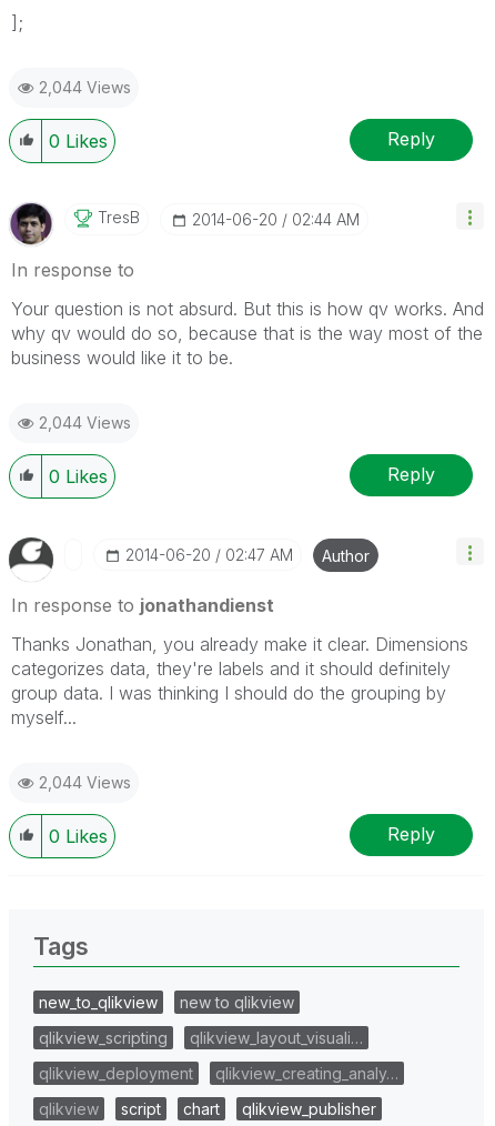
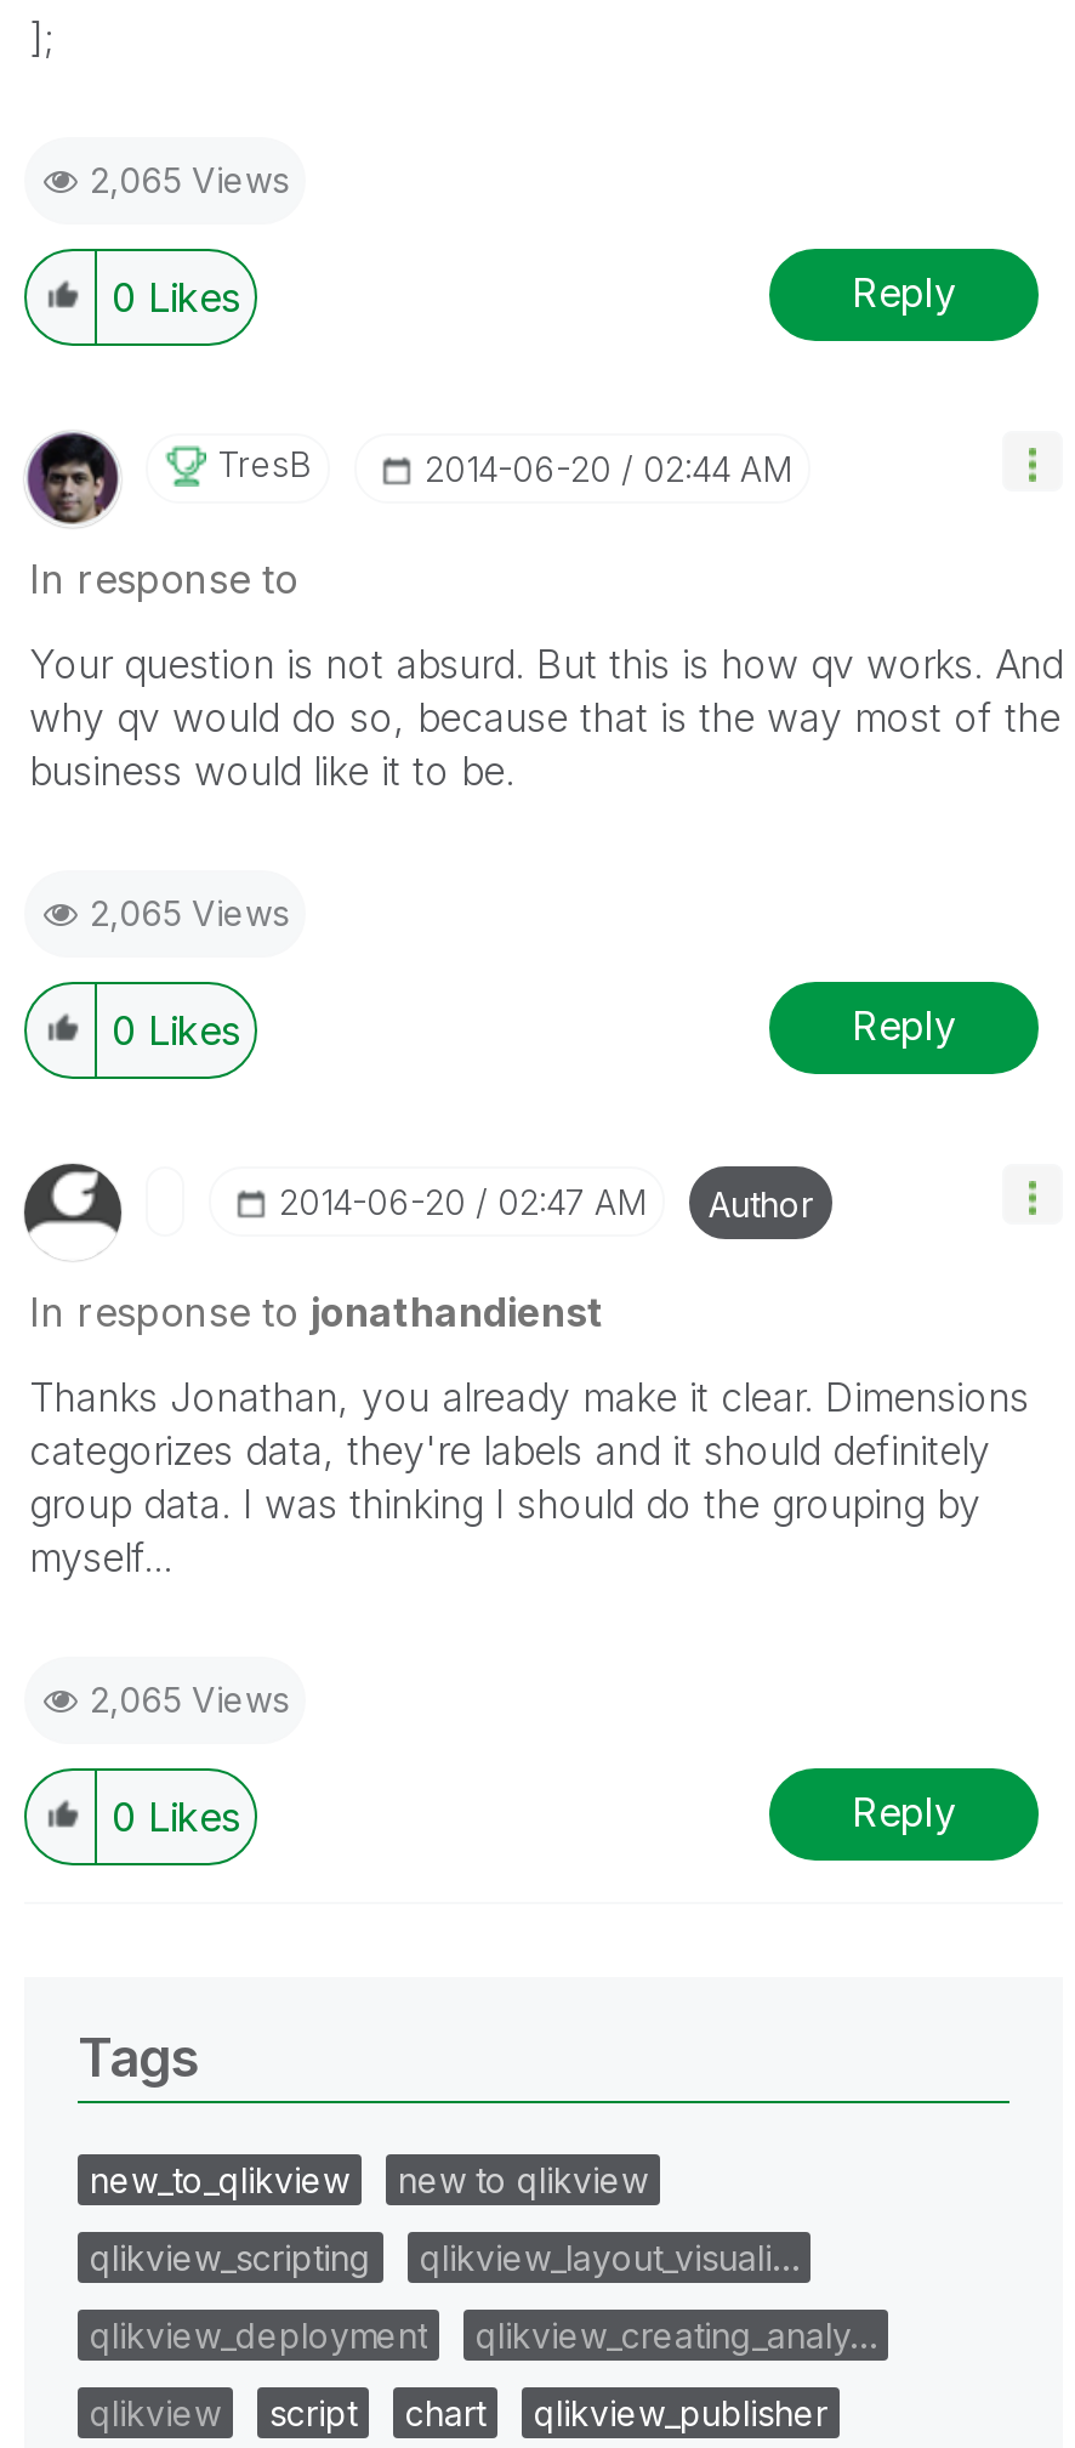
[39,77,131,96] 2,044 Views -> [90,158,289,199] 2,065 Views
[39,413,131,431] 2,044 Views -> [90,891,289,932] 2,065 Views
[39,772,131,791] 2,044 Views -> [90,1677,289,1719] 2,065 Views

